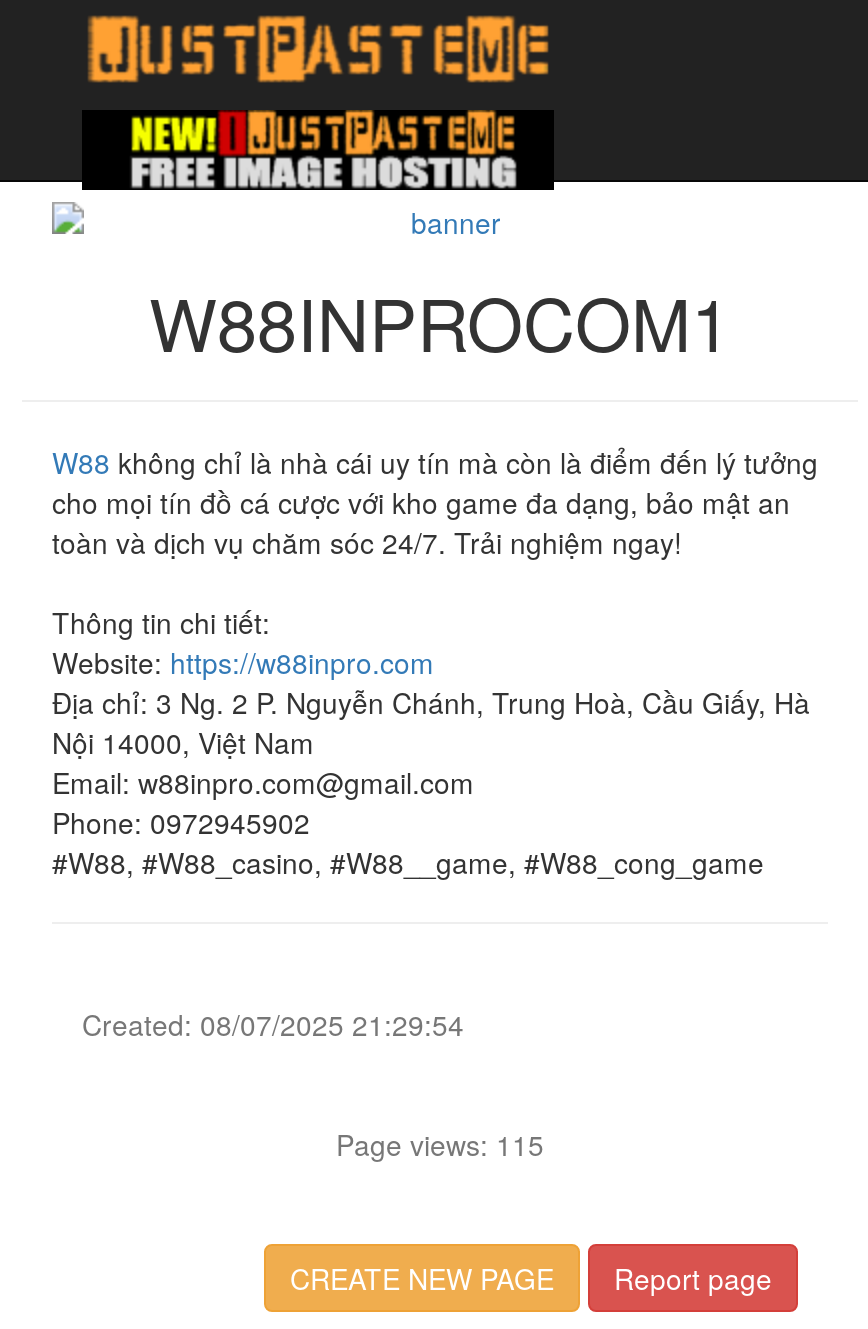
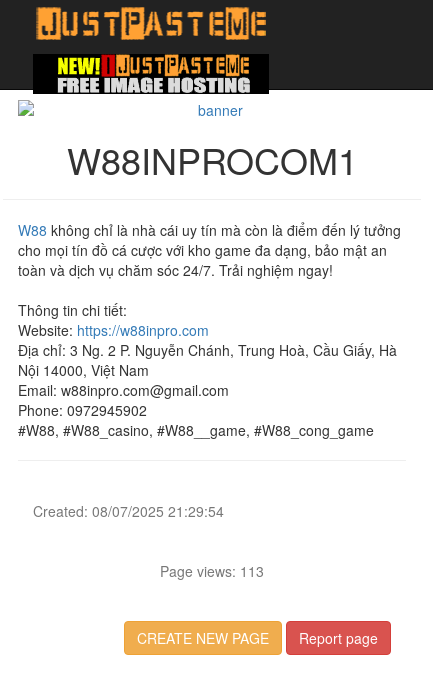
[336,1124,544,1164] Page views: 115 -> [160,561,264,581] Page views: 113

